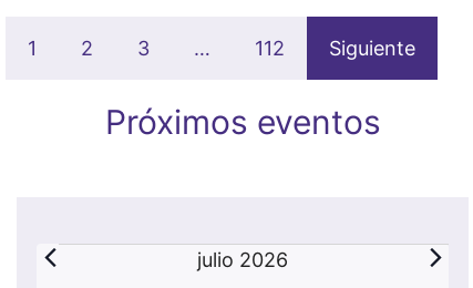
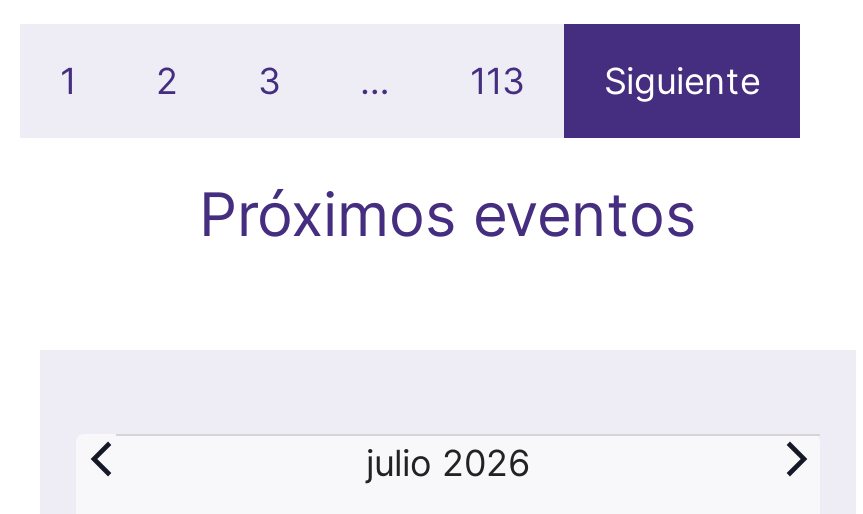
[255,36,285,60] 112 -> [470,60,524,102] 113

